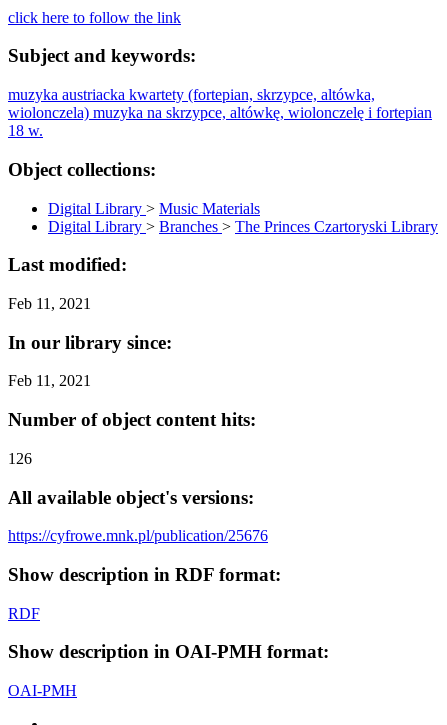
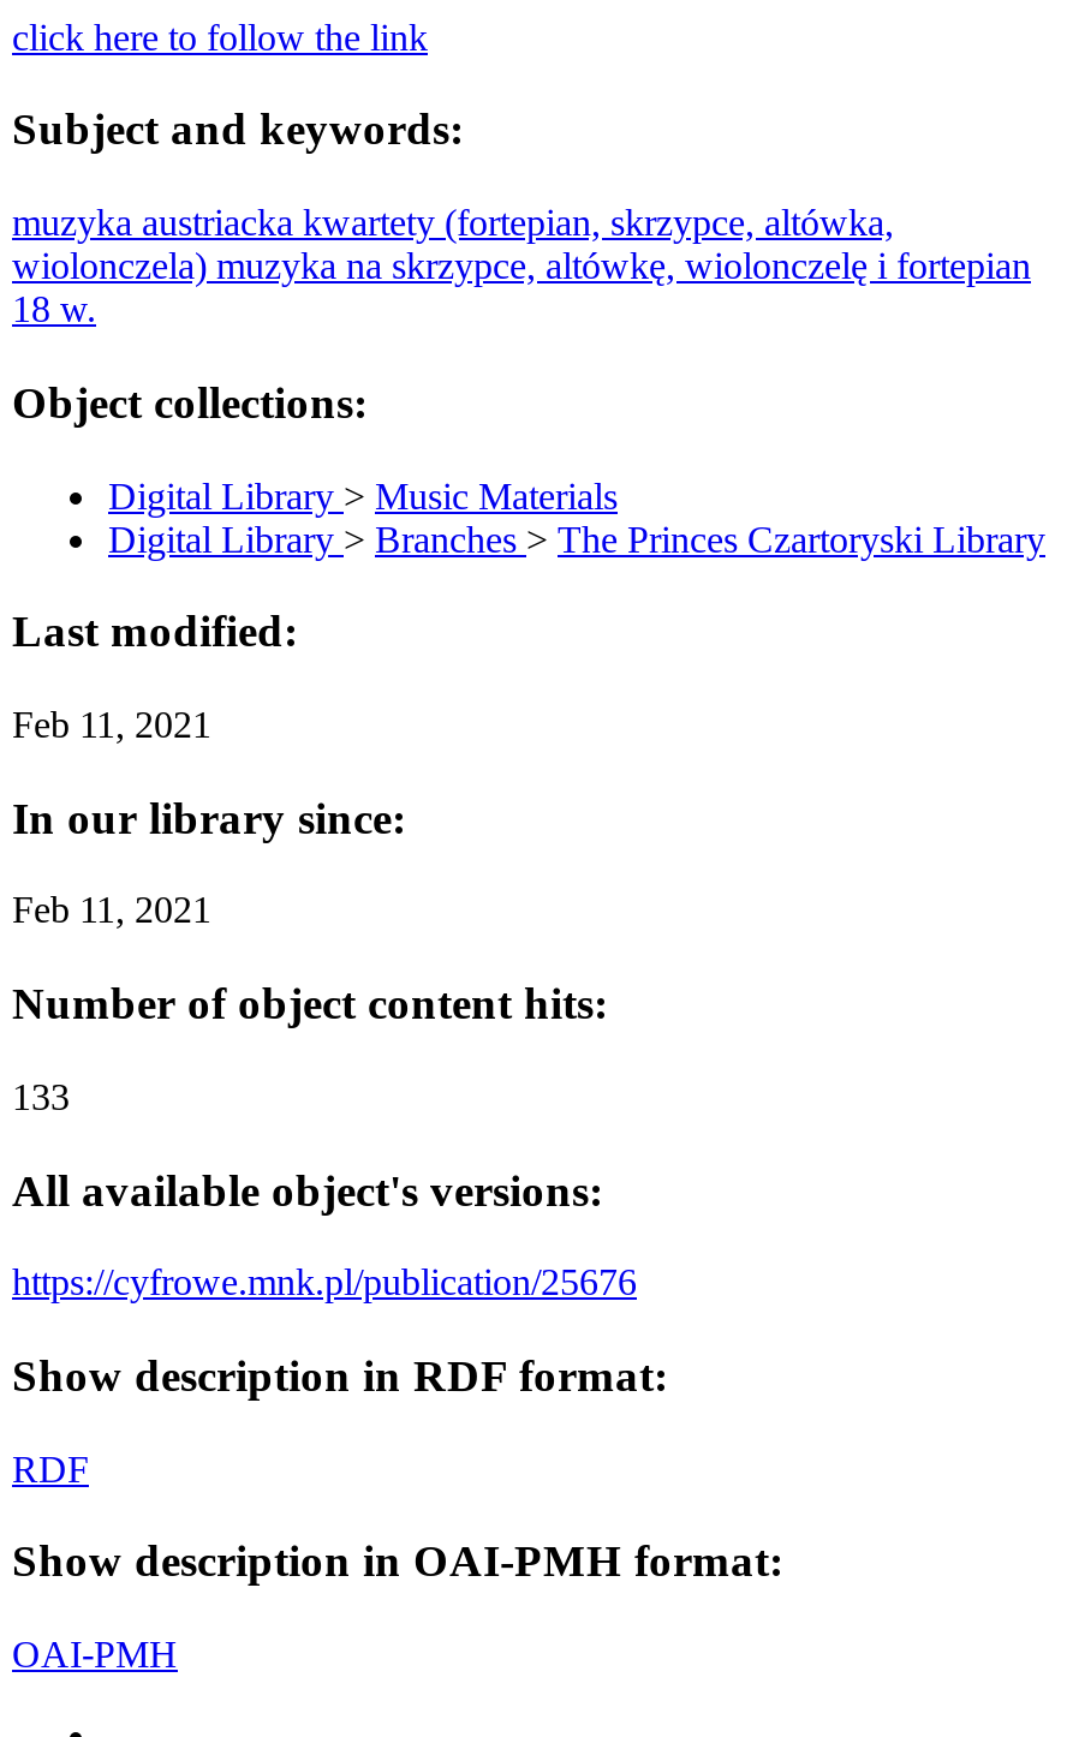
[8,450,32,467] 126 -> [12,1076,70,1117] 133

